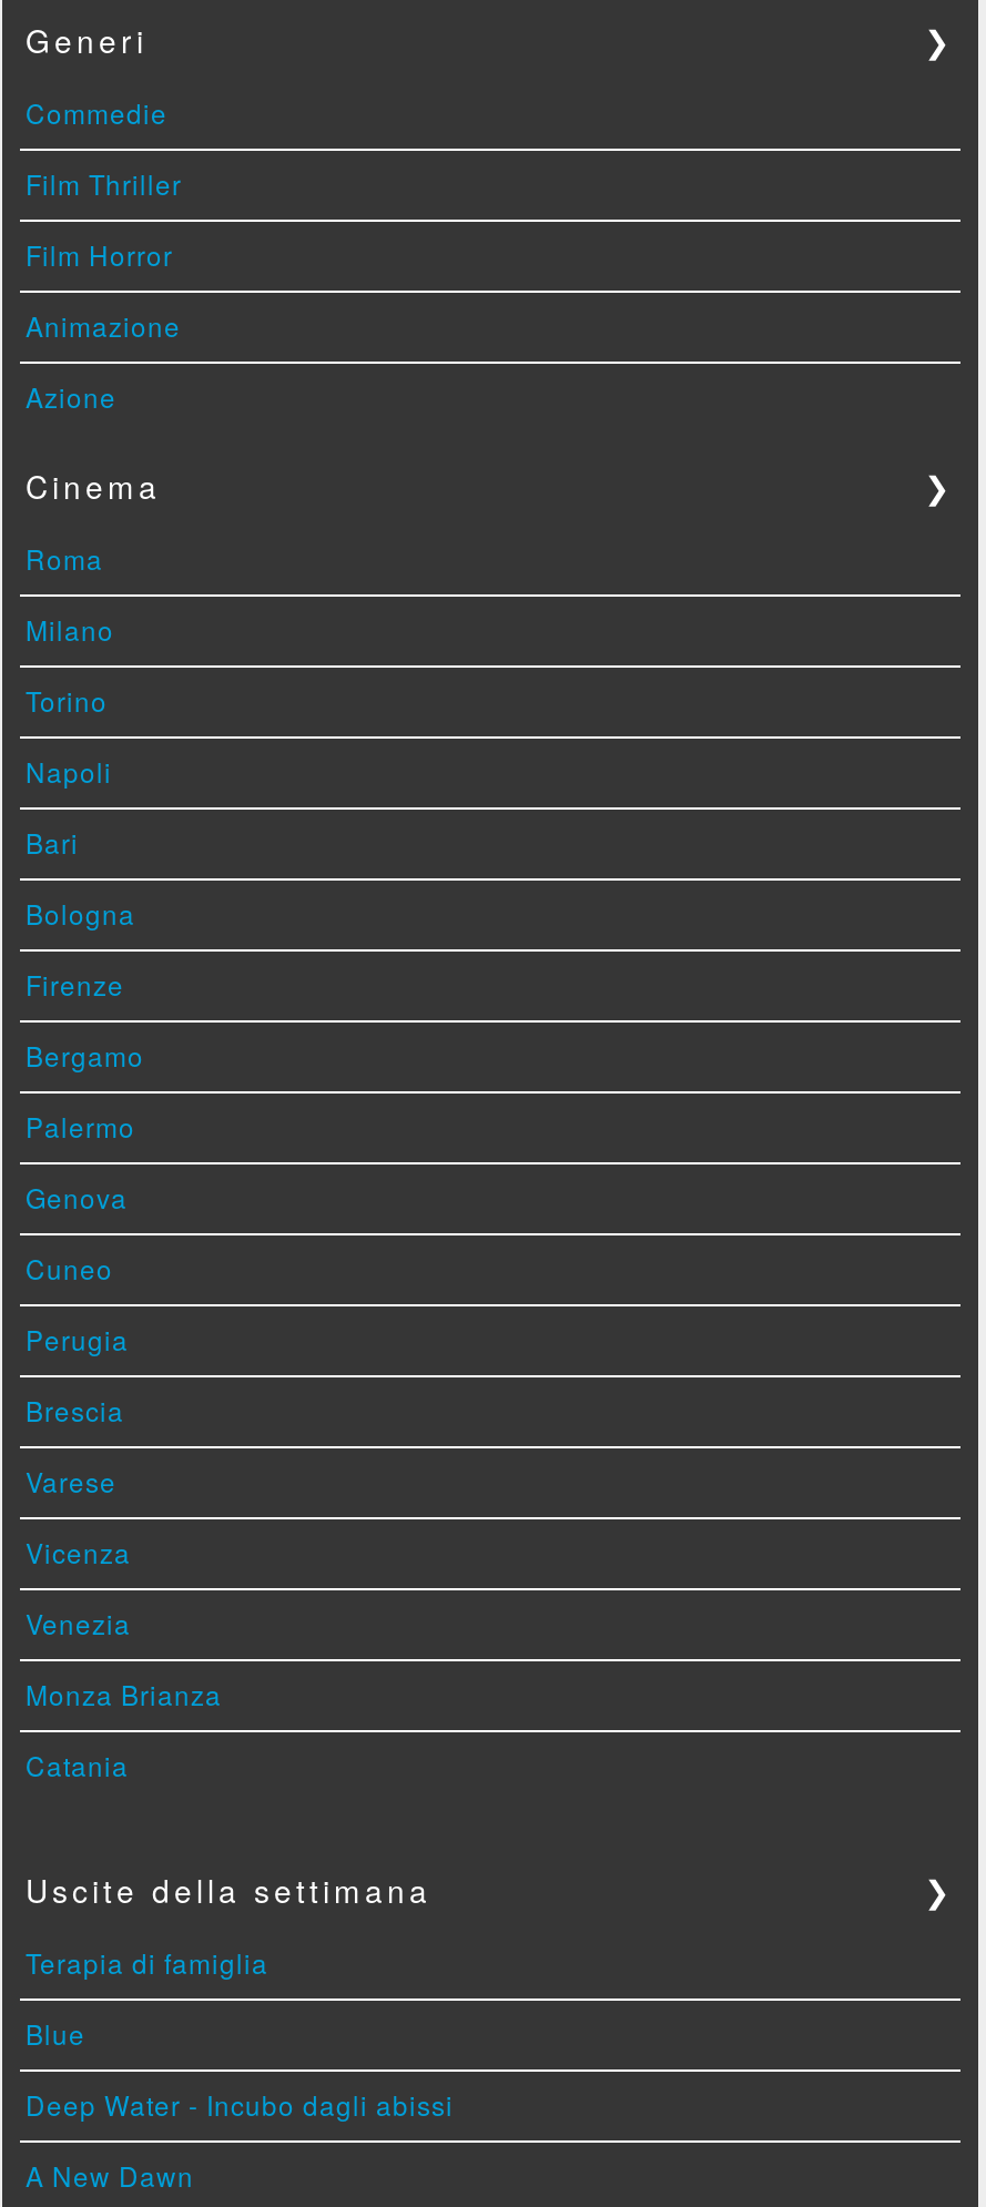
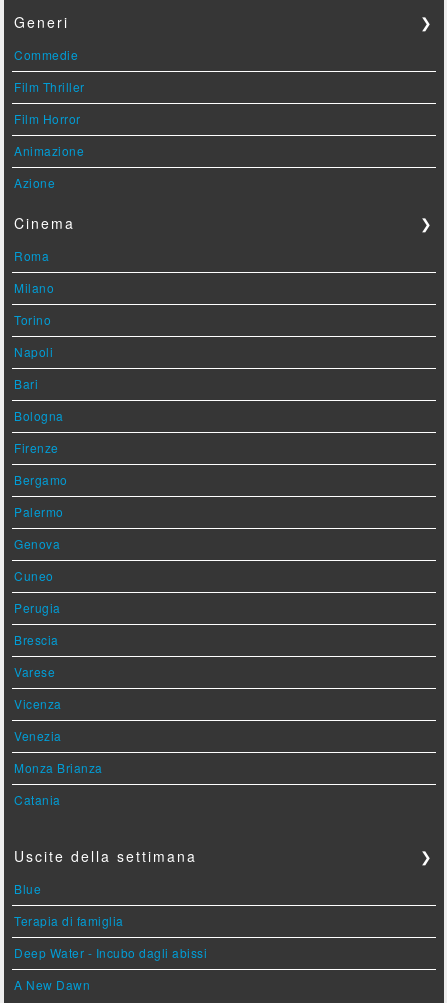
moved [26,1942,268,1980] -> [14,912,124,929]: Terapia di famiglia
moved [26,2013,85,2051] -> [14,880,41,897]: Blue

